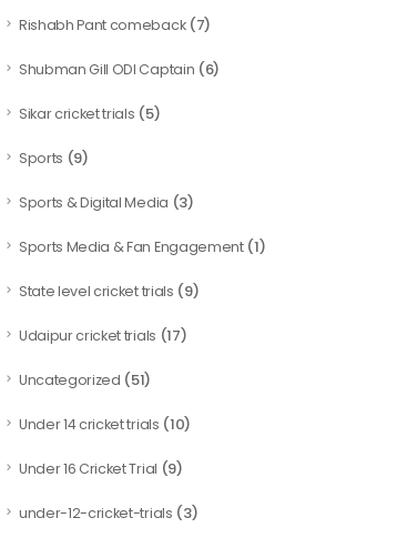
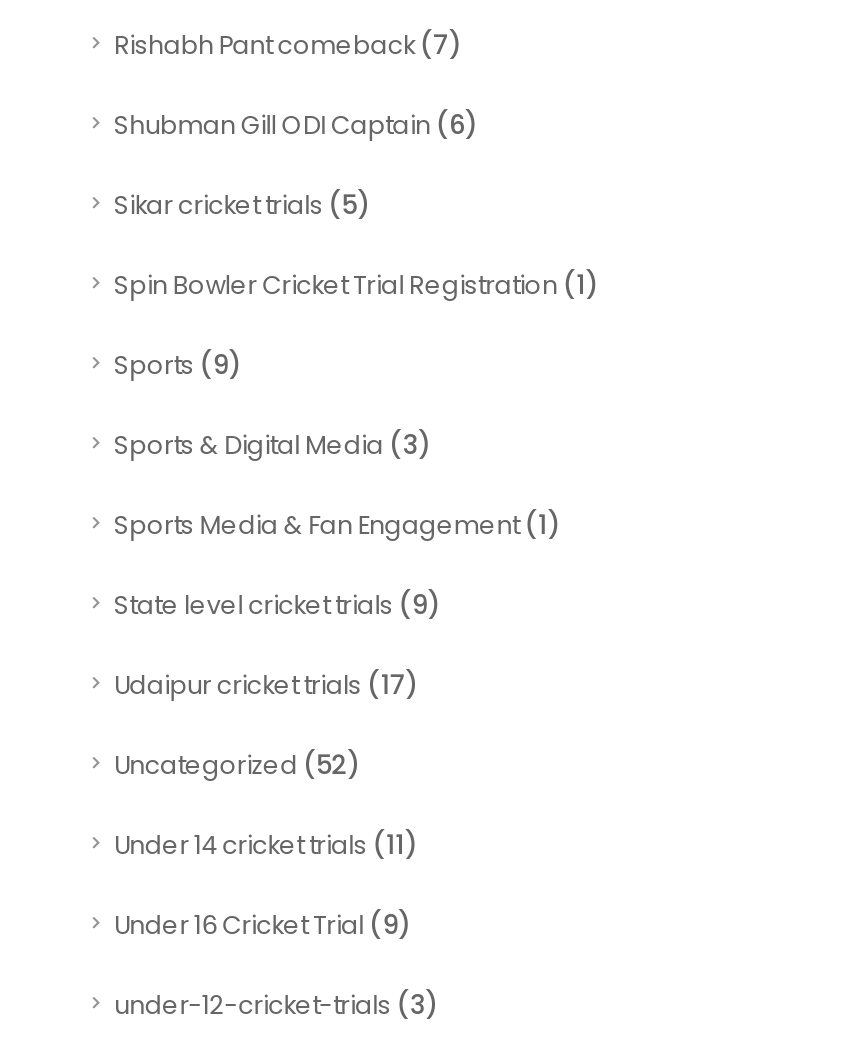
none -> [114,267,597,305] Spin Bowler Cricket Trial Registration (1)
[19,370,151,391] Uncategorized (51) -> [114,747,358,785] Uncategorized (52)
[19,414,191,435] Under 14 cricket trials (10) -> [114,827,416,865] Under 14 cricket trials (11)

